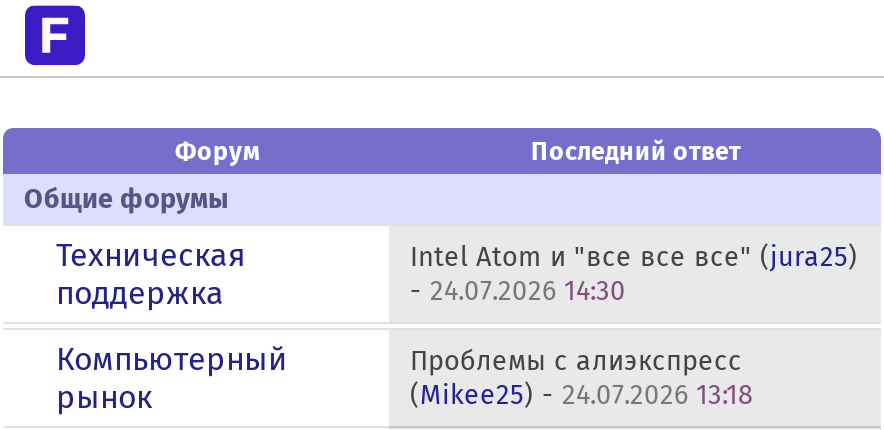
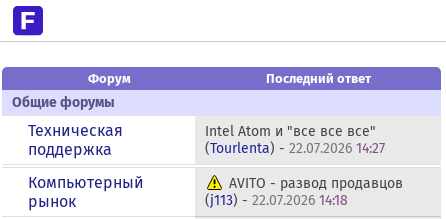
[410,240,858,308] Intel Atom и "все все все" (jura25) | - 24.07.2026 14:30 -> [205,123,385,157] Intel Atom и "все все все" | (Tourlenta) - 22.07.2026 14:27
[410,344,754,412] Проблемы с алиэкспресс | (Mikee25) - 24.07.2026 13:18 -> [205,175,403,209] AVITO - развод продавцов | (j113) - 22.07.2026 14:18

